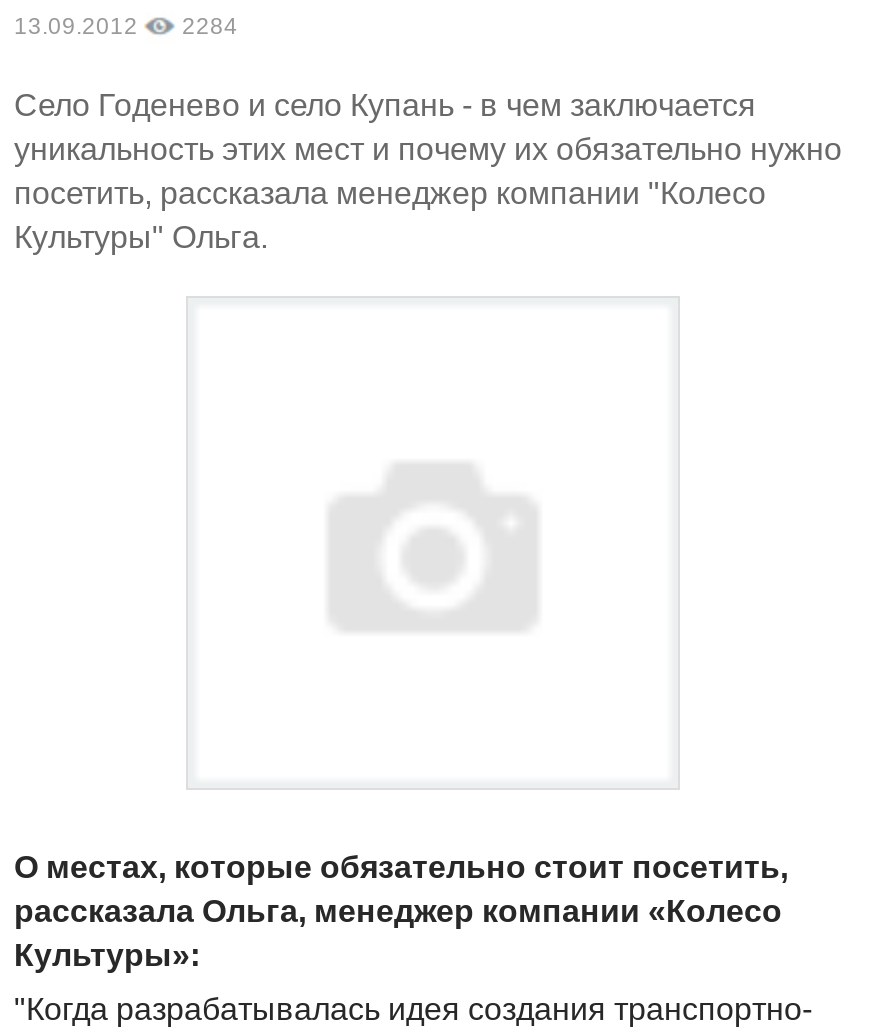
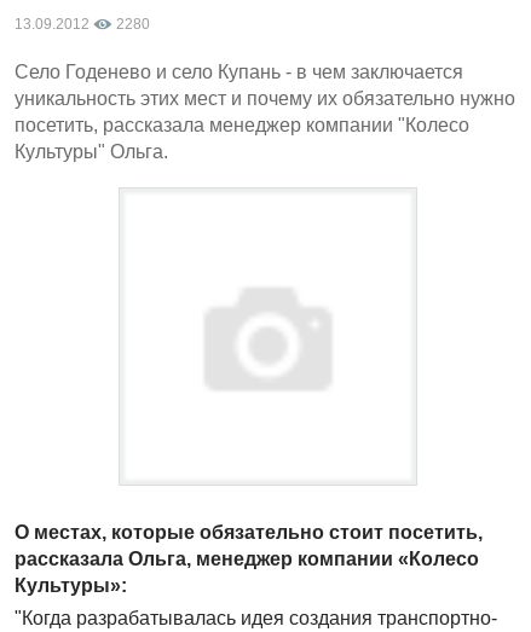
[14,12,238,38] 13.09.2012 2284 -> [15,16,150,31] 13.09.2012 2280

